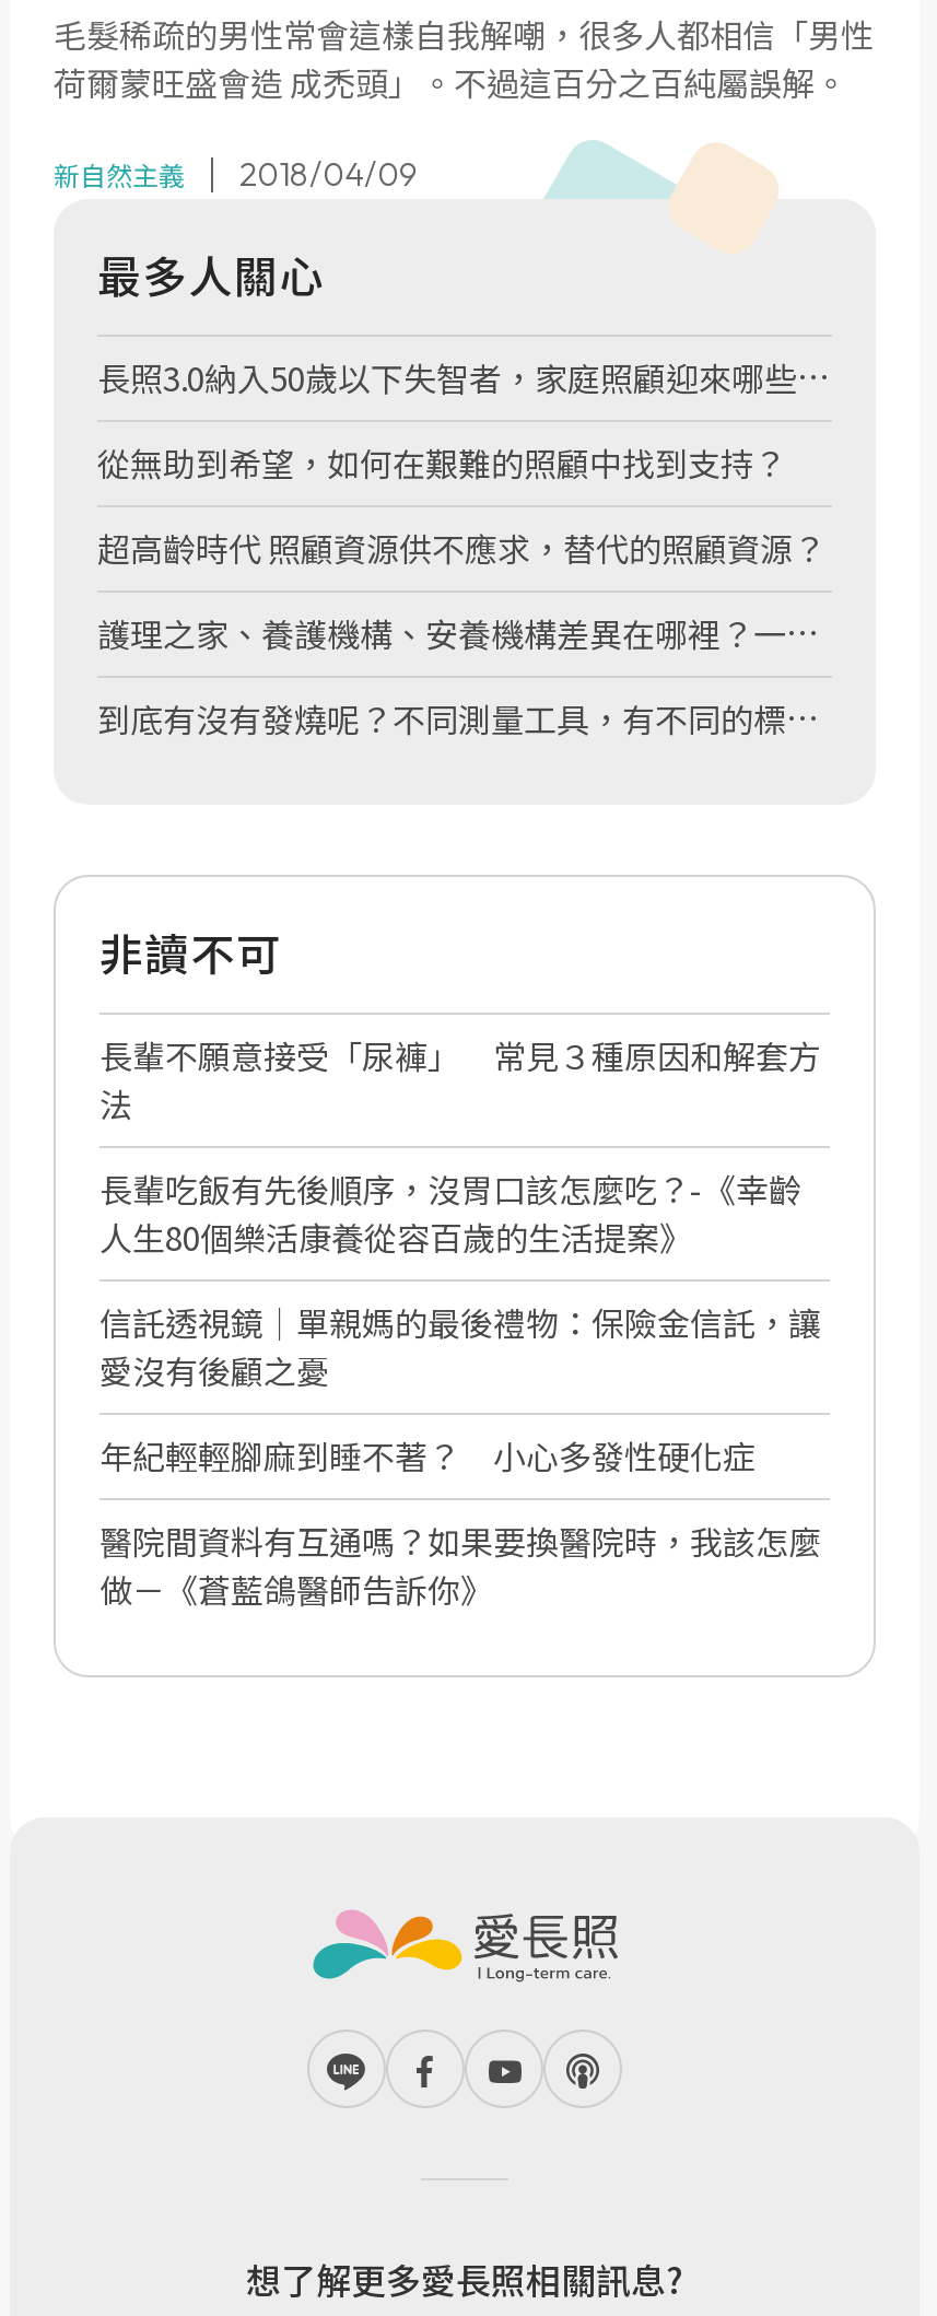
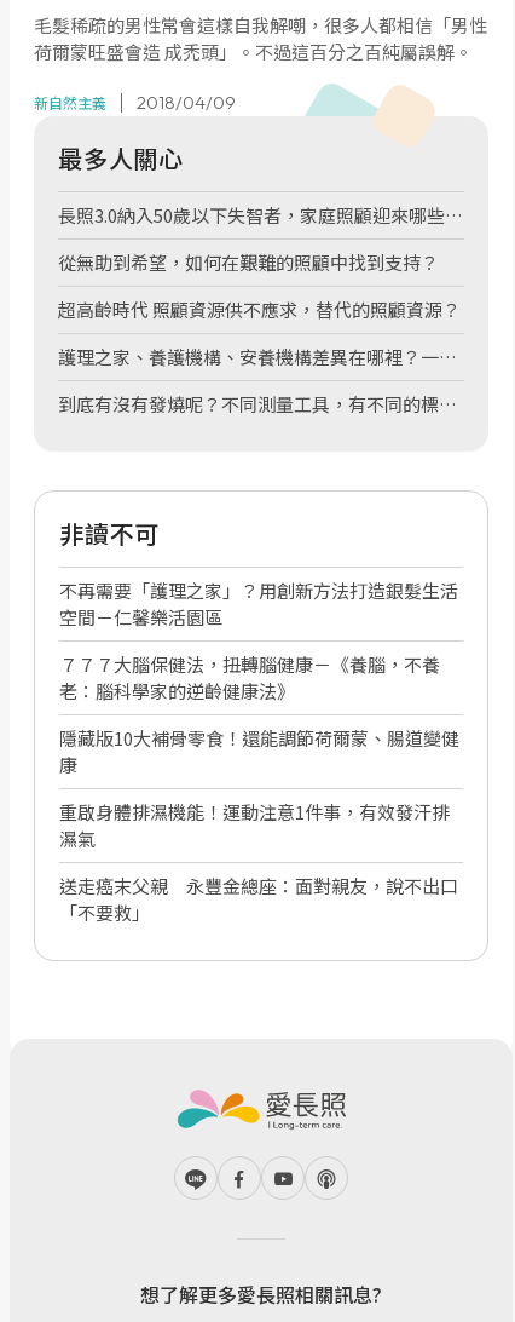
[99,1031,821,1125] 長輩不願意接受「尿褲」 常見３種原因和解套方 | 法 -> [59,577,458,629] 不再需要「護理之家」？用創新方法打造銀髮生活 | 空間－仁馨樂活園區
[99,1165,801,1259] 長輩吃飯有先後順序，沒胃口該怎麼吃？-《幸齡 | 人生80個樂活康養從容百歲的生活提案》 -> [59,651,440,703] ７７７大腦保健法，扭轉腦健康－《養腦，不養 | 老：腦科學家的逆齡健康法》
[99,1298,821,1392] 信託透視鏡｜單親媽的最後禮物：保險金信託，讓 | 愛沒有後顧之憂 -> [59,725,459,777] 隱藏版10大補骨零食！還能調節荷爾蒙、腸道變健 | 康
[99,1432,756,1478] 年紀輕輕腳麻到睡不著？ 小心多發性硬化症 -> [59,799,450,851] 重啟身體排濕機能！運動注意1件事，有效發汗排 | 濕氣
[99,1517,821,1611] 醫院間資料有互通嗎？如果要換醫院時，我該怎麼 | 做－《蒼藍鴿醫師告訴你》 -> [59,872,458,924] 送走癌末父親 永豐金總座：面對親友，說不出口 | 「不要救」

